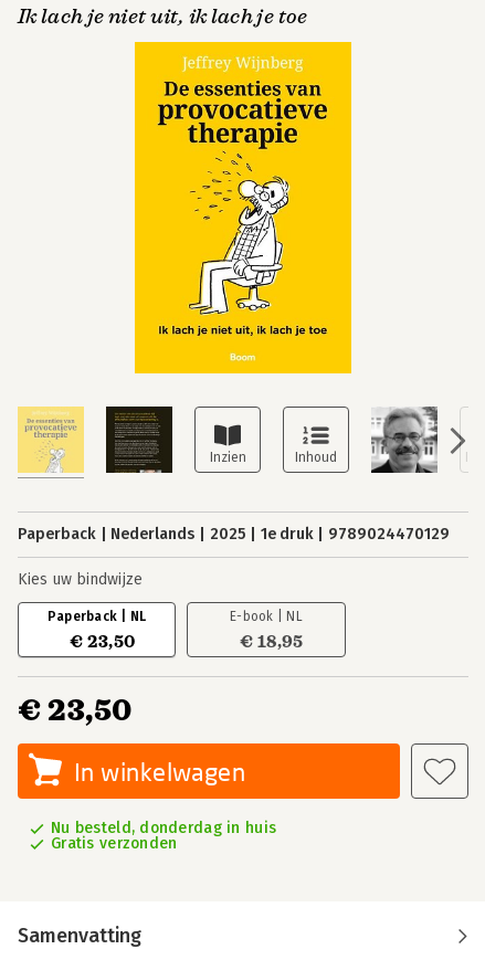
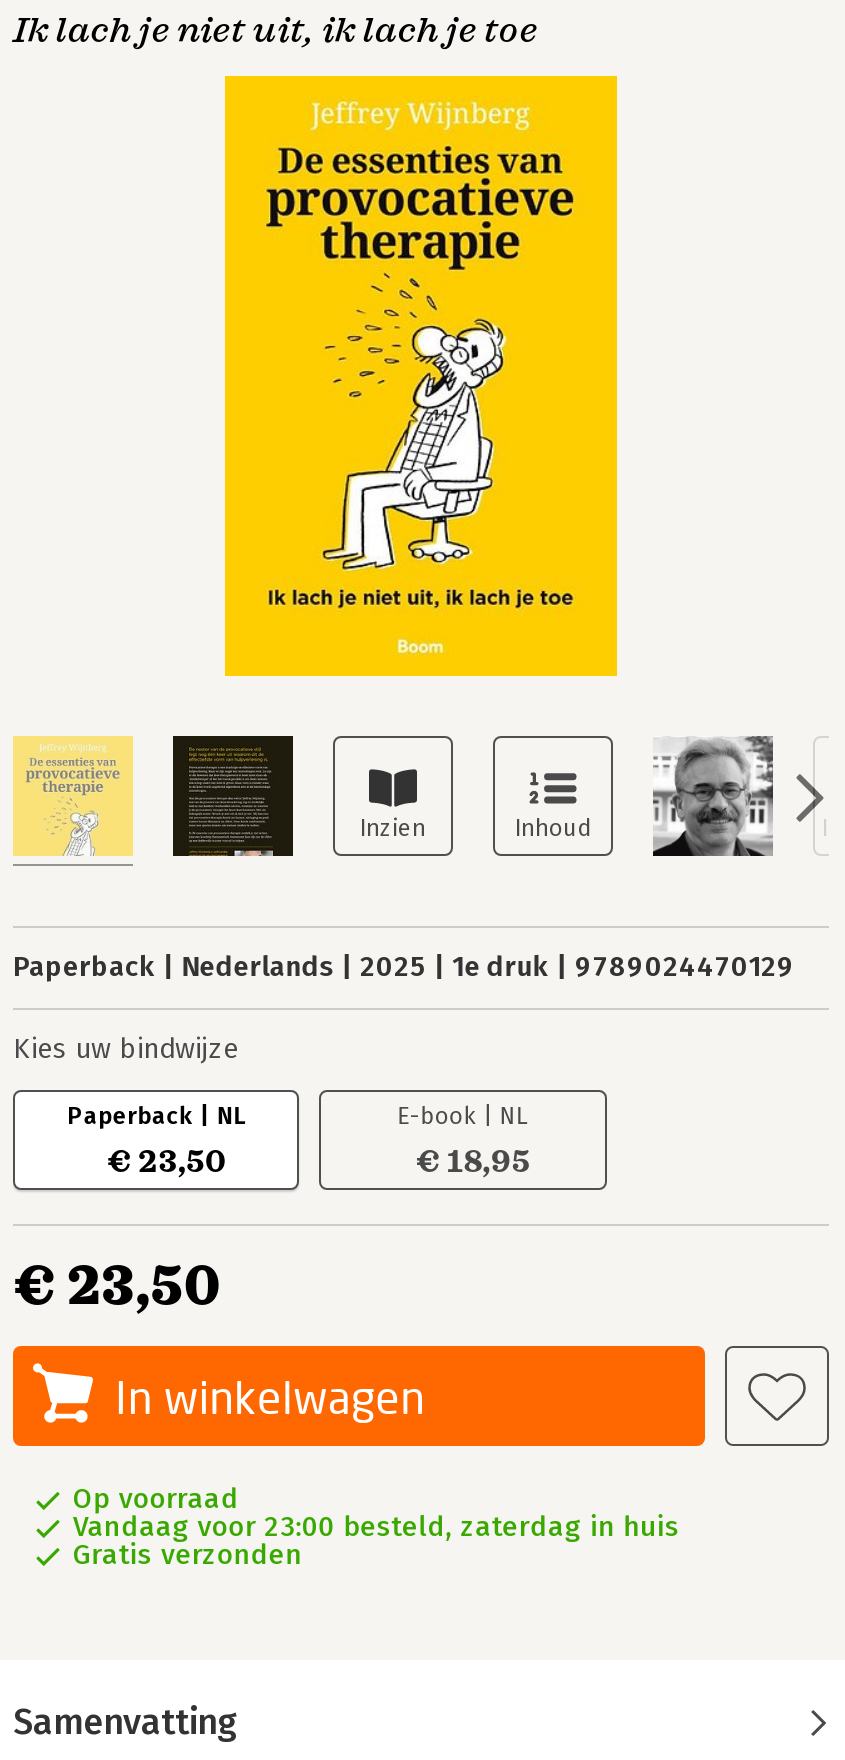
[51,819,276,837] Nu besteld, donderdag in huis -> [73,1482,680,1544] Op voorraad | Vandaag voor 23:00 besteld, zaterdag in huis

